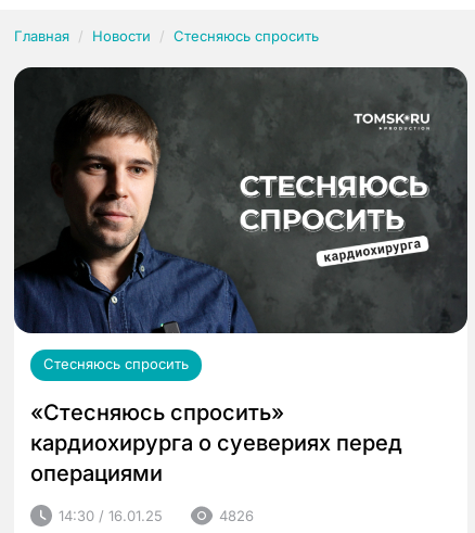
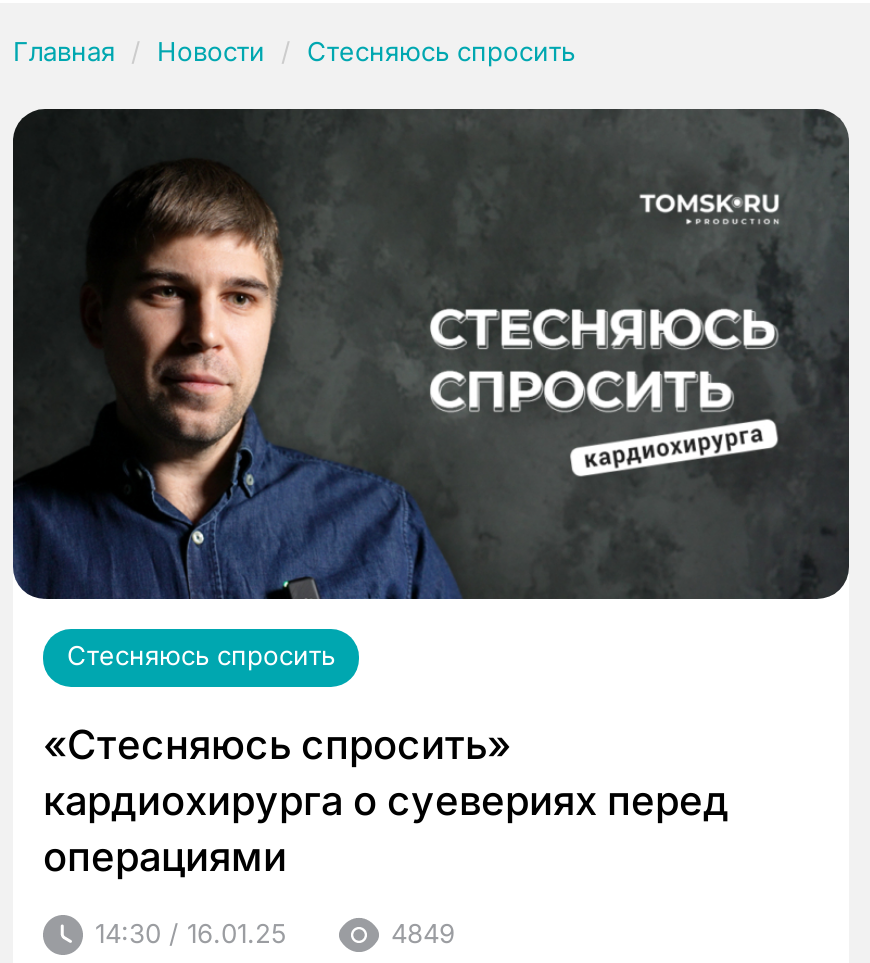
[219,506,254,524] 4826 -> [391,918,455,950] 4849

